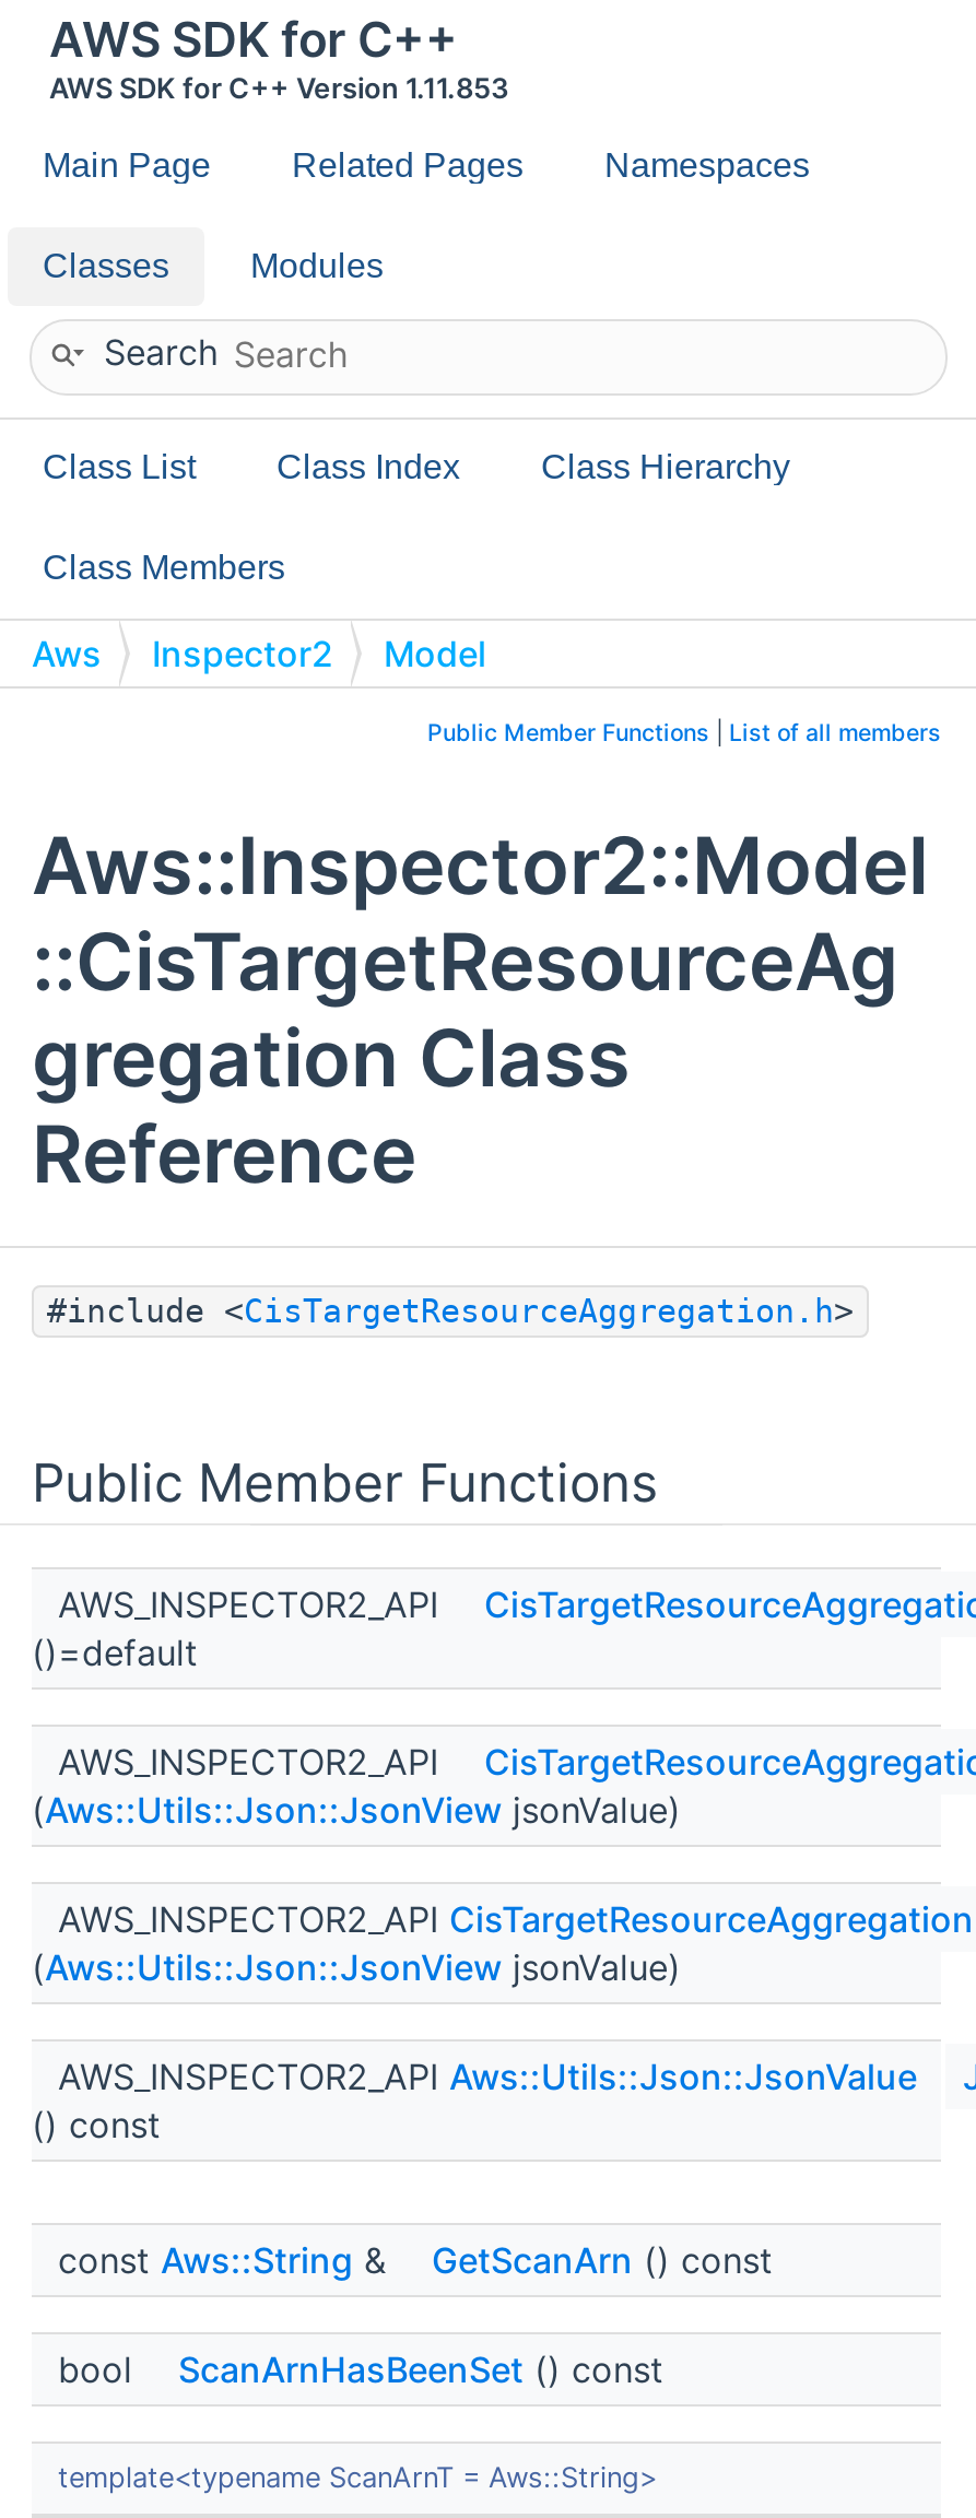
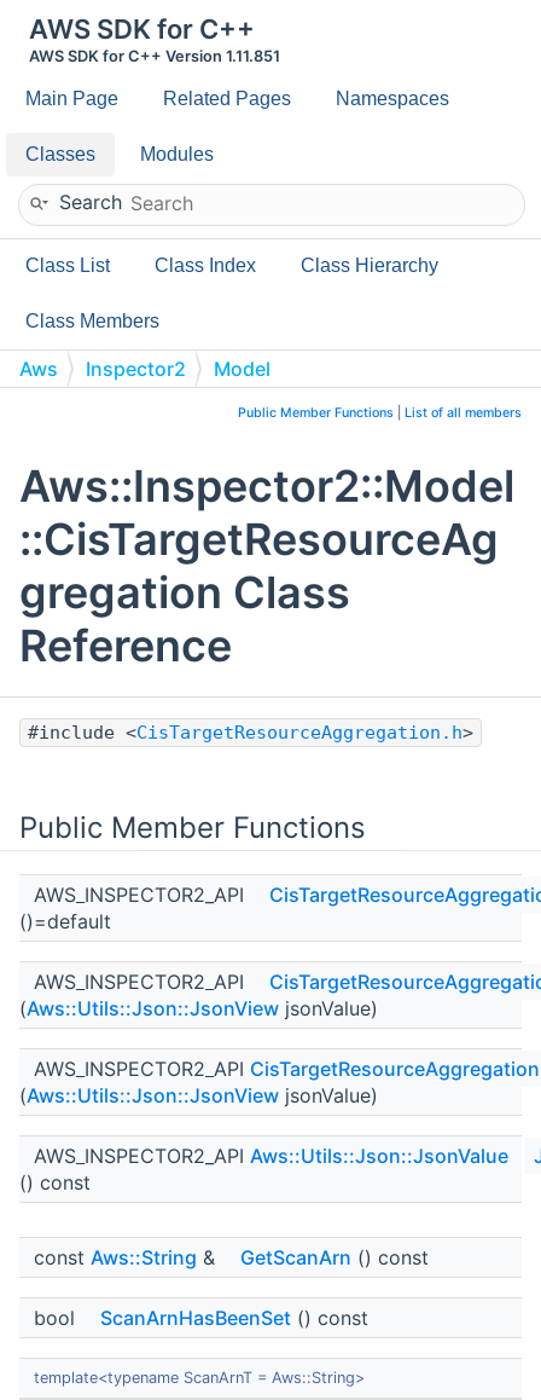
[49,72,508,105] AWS SDK for C++ Version 1.11.853 -> [29,47,280,65] AWS SDK for C++ Version 1.11.851

